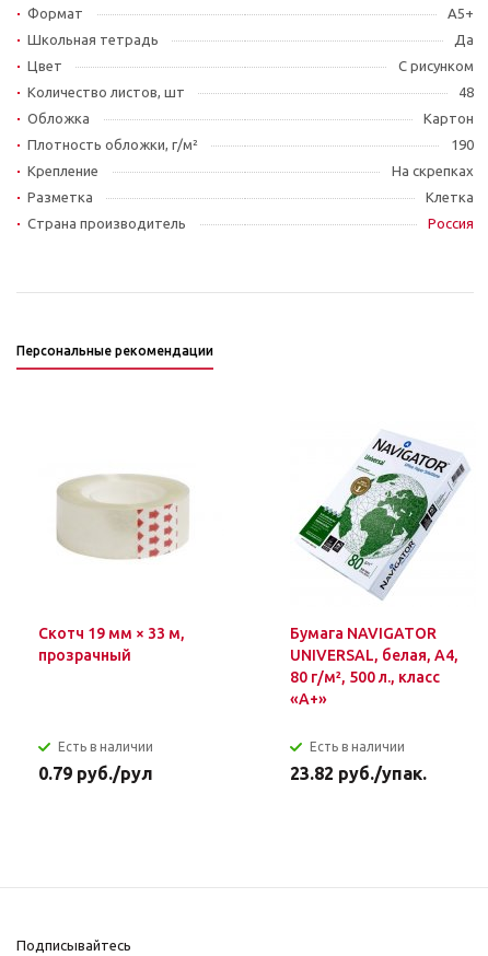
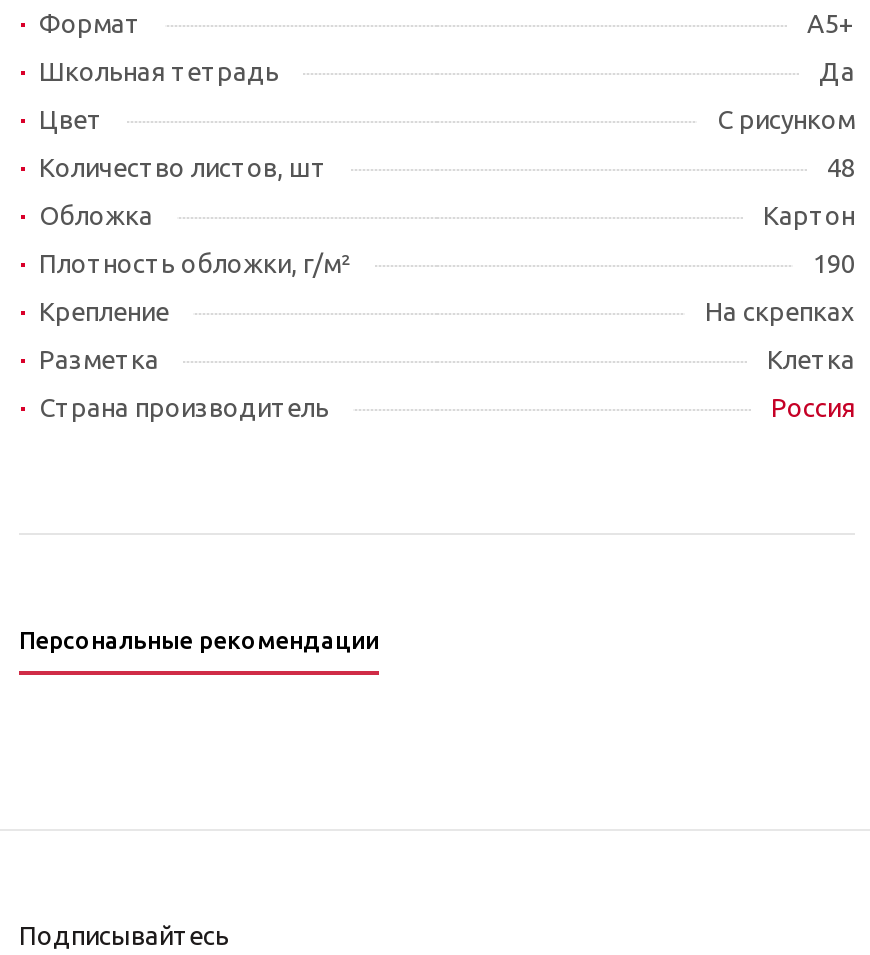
[290,432,468,783] [image] | Бумага NAVIGATOR | UNIVERSAL, белая, А4, | 80 г/м², 500 л., класс | «А+» | Есть в наличии | 23.82 руб./упак. -> none
[56,474,190,560] [image] -> none
[38,625,185,664] Скотч 19 мм × 33 м, | прозрачный -> none
[38,739,153,783] Есть в наличии | 0.79 руб./рул -> none

